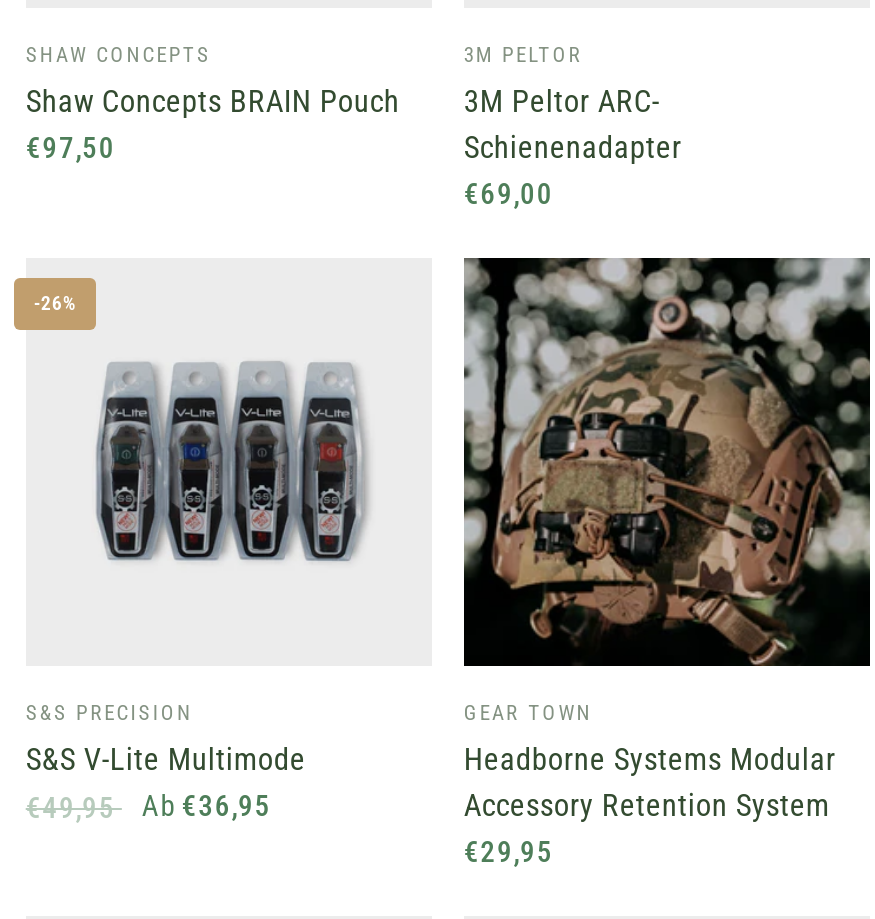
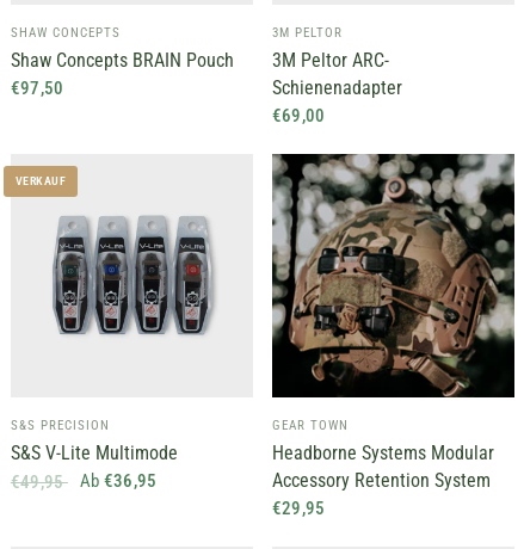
[34,293,76,315] -26% -> [15,175,66,188] VERKAUF

